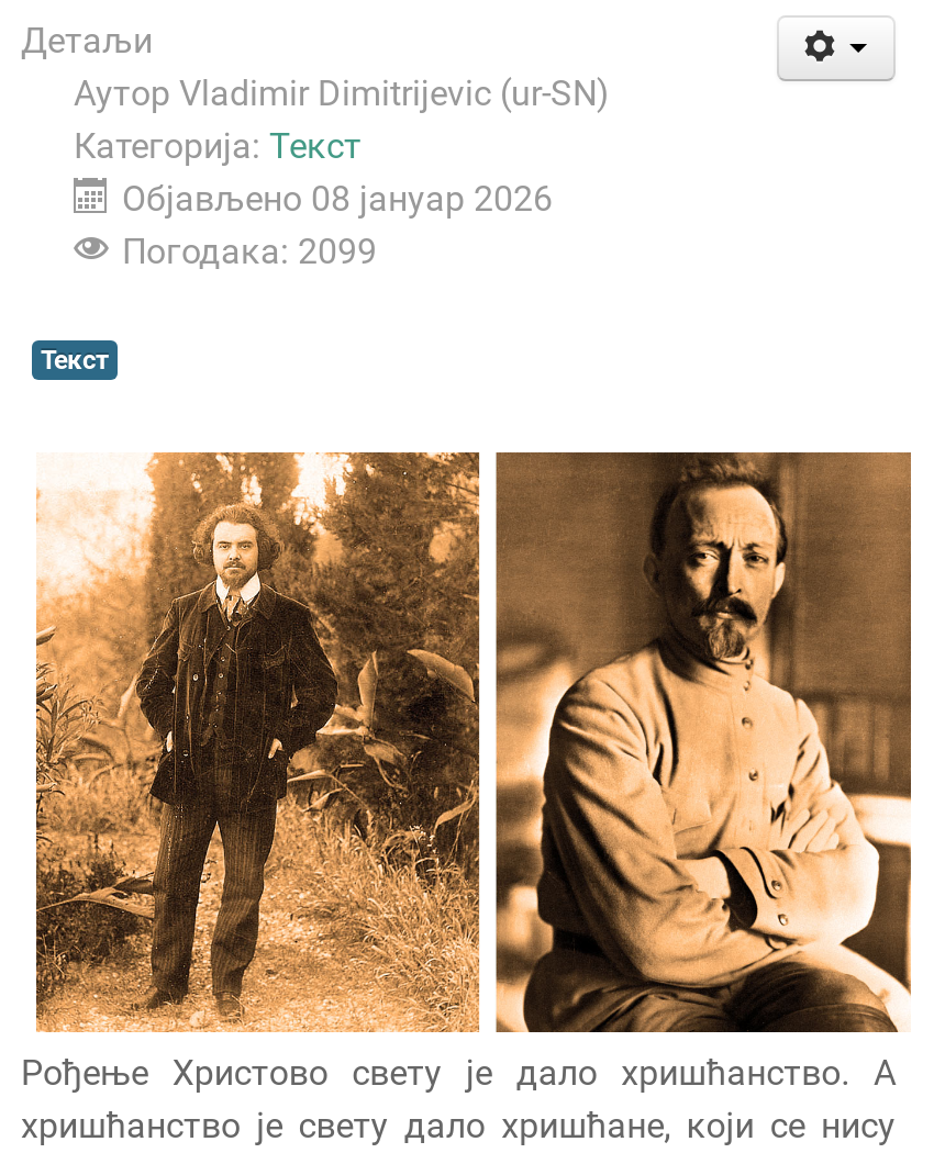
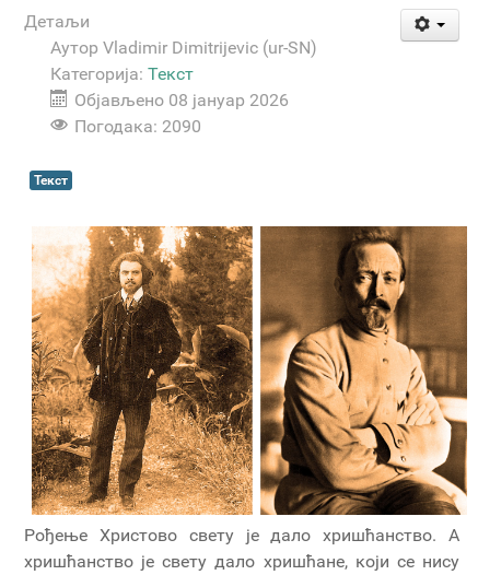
[122,231,377,273] Погодака: 2099 -> [74,116,201,137] Погодака: 2090

